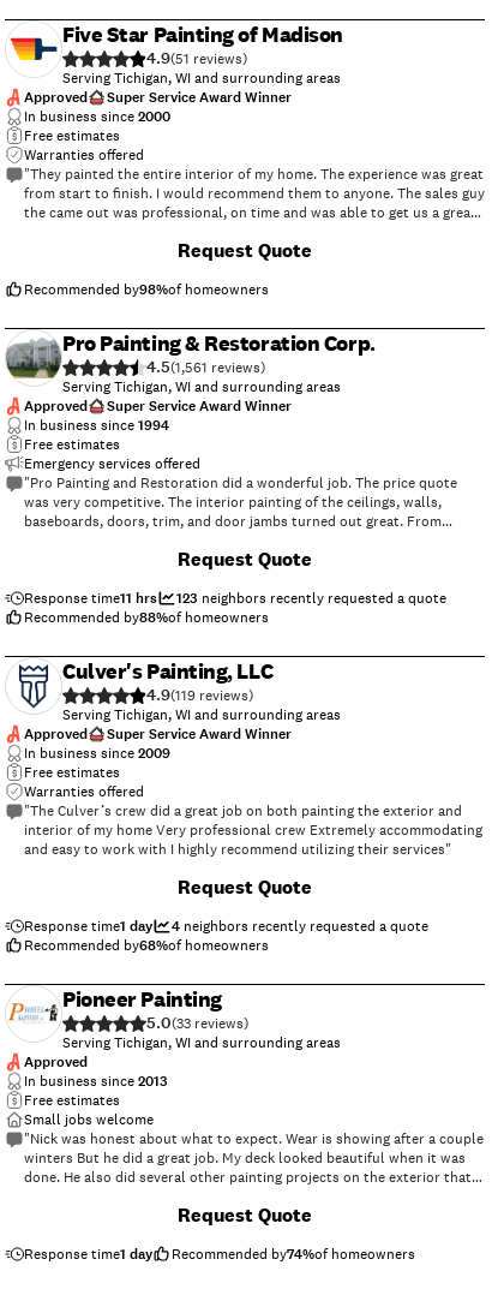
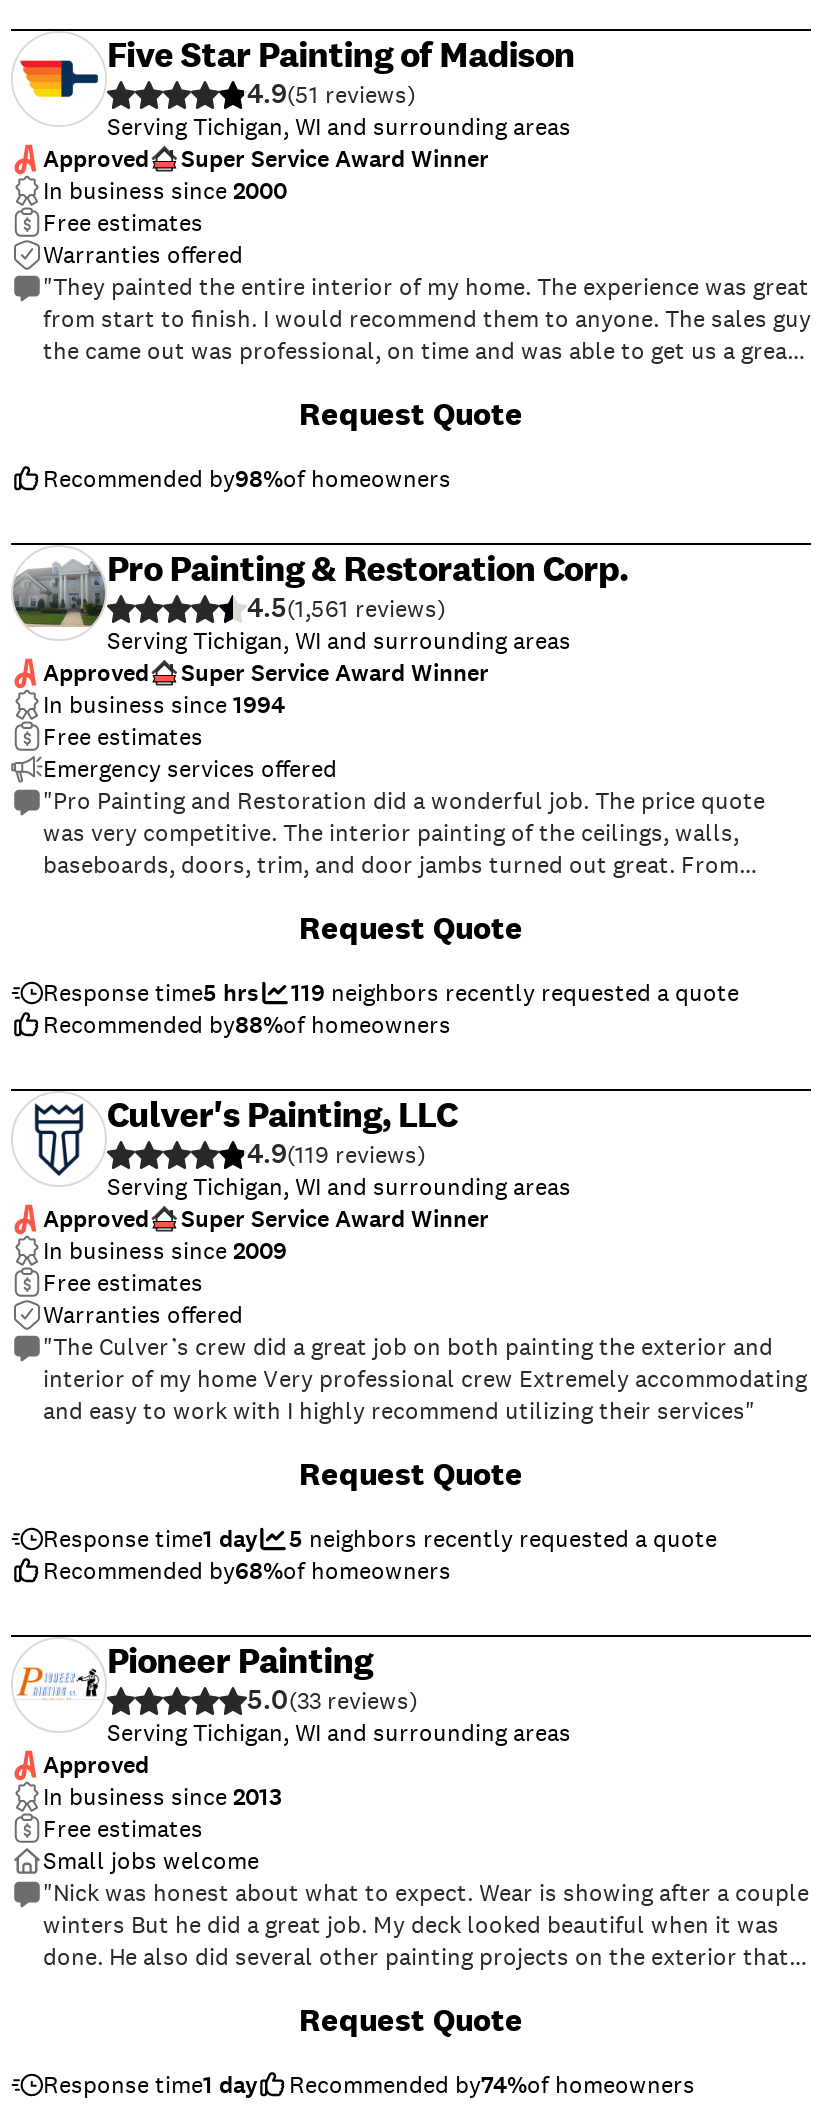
[24,589,157,608] Response time11 hrs -> [43,977,259,1009] Response time5 hrs
[176,589,446,608] 123 neighbors recently requested a quote -> [291,977,739,1009] 119 neighbors recently requested a quote
[172,917,428,936] 4 neighbors recently requested a quote -> [289,1523,717,1555] 5 neighbors recently requested a quote

